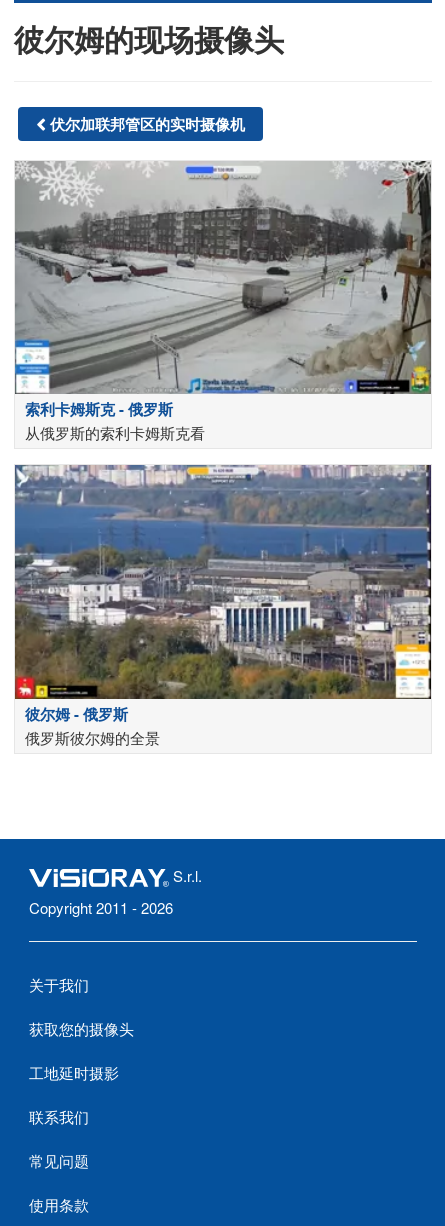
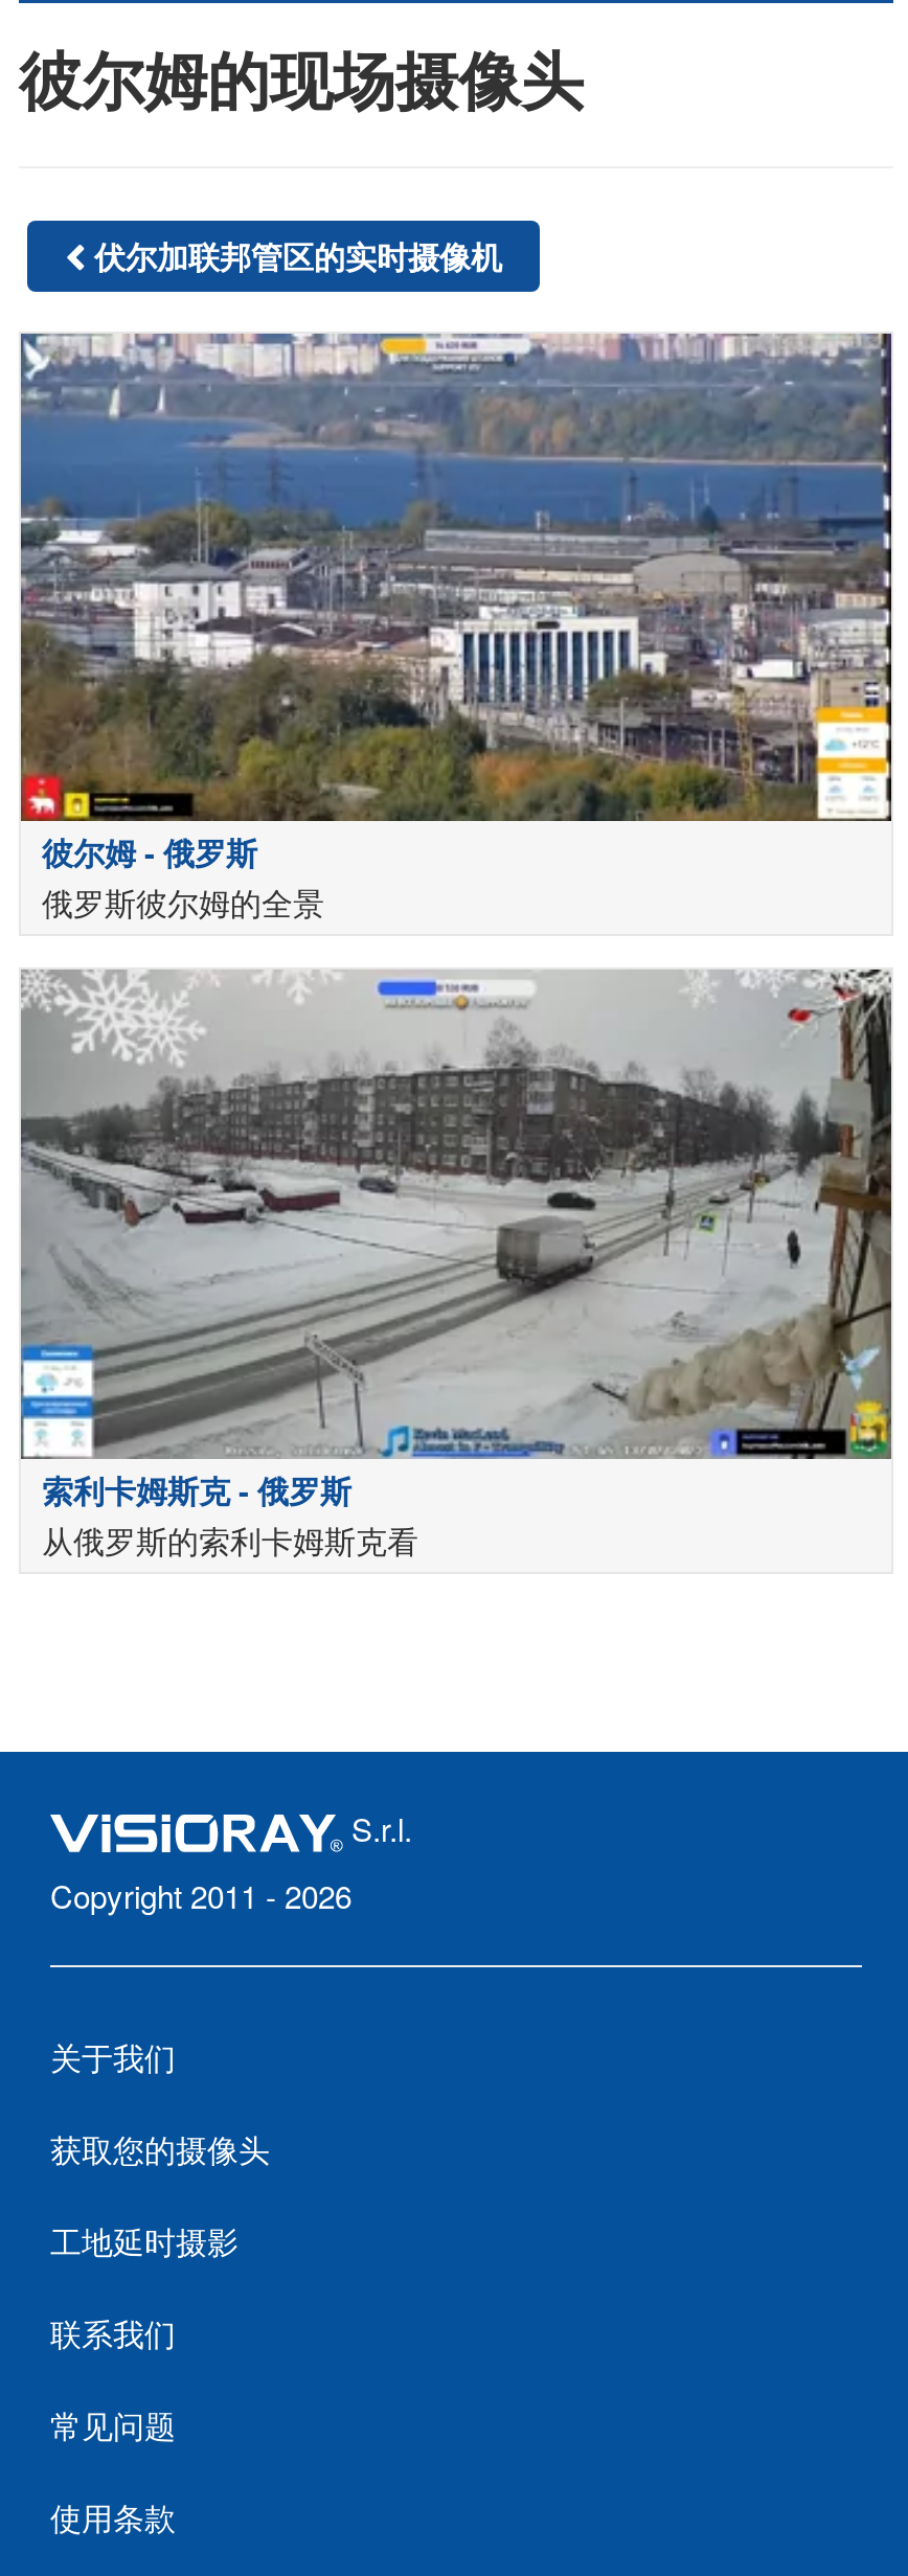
moved [14,159,433,443] -> [19,965,895,1561]: [image] | 索利卡姆斯克 - 俄罗斯 | 从俄罗斯的索利卡姆斯克看
moved [14,464,431,748] -> [19,332,891,924]: [image] | 彼尔姆 - 俄罗斯 | 俄罗斯彼尔姆的全景

